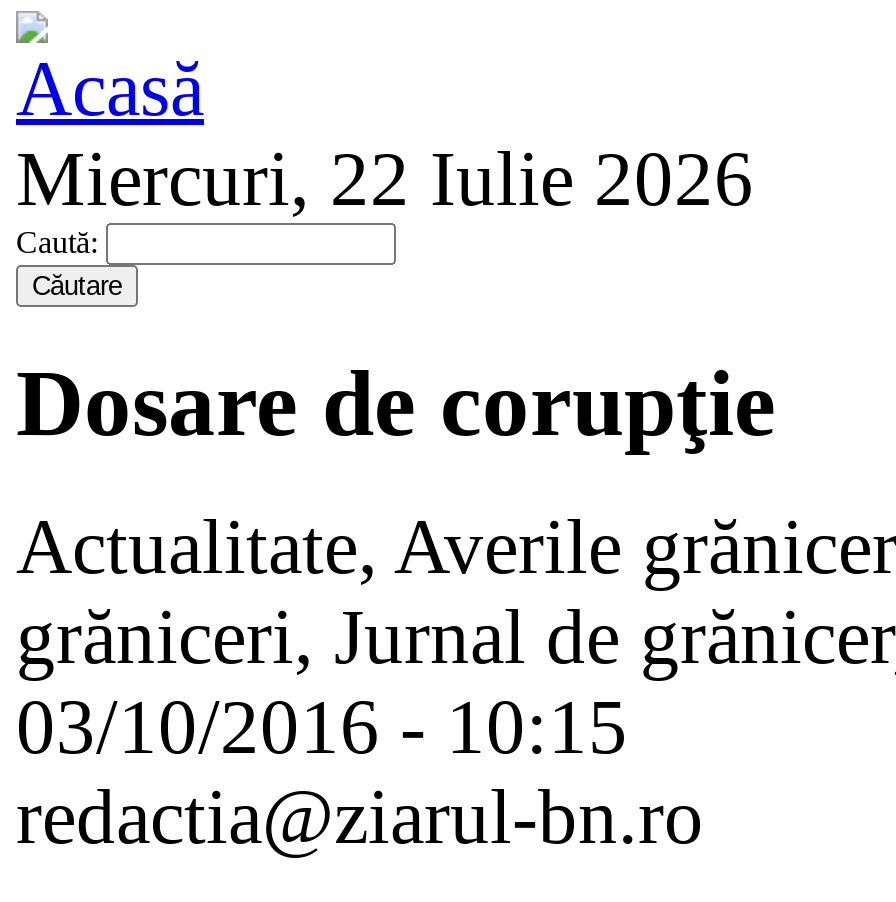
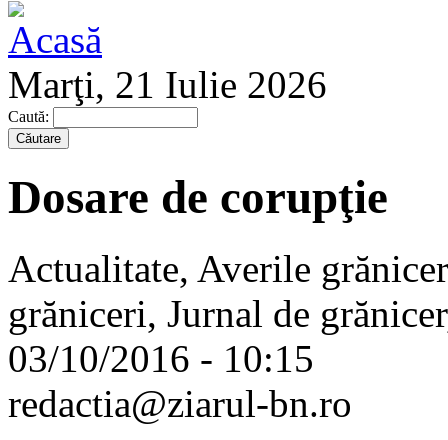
[16,135,754,221] Miercuri, 22 Iulie 2026 -> [8,63,327,106] Marţi, 21 Iulie 2026

